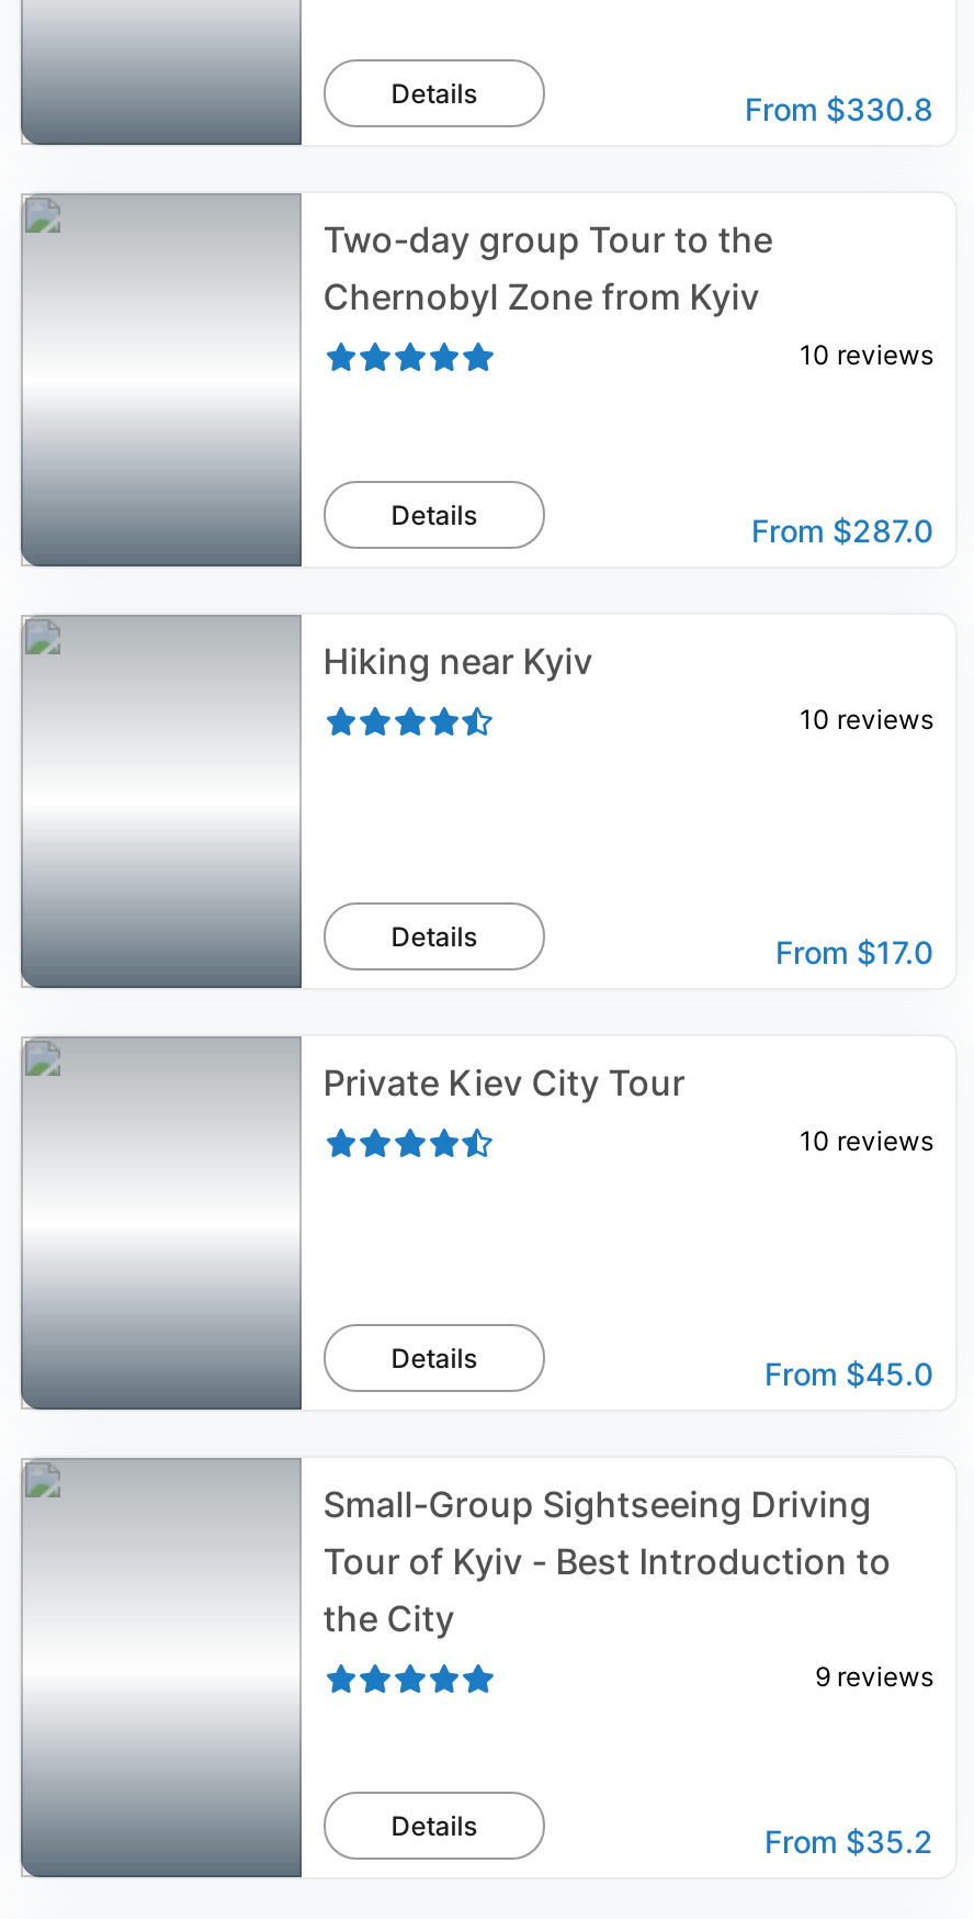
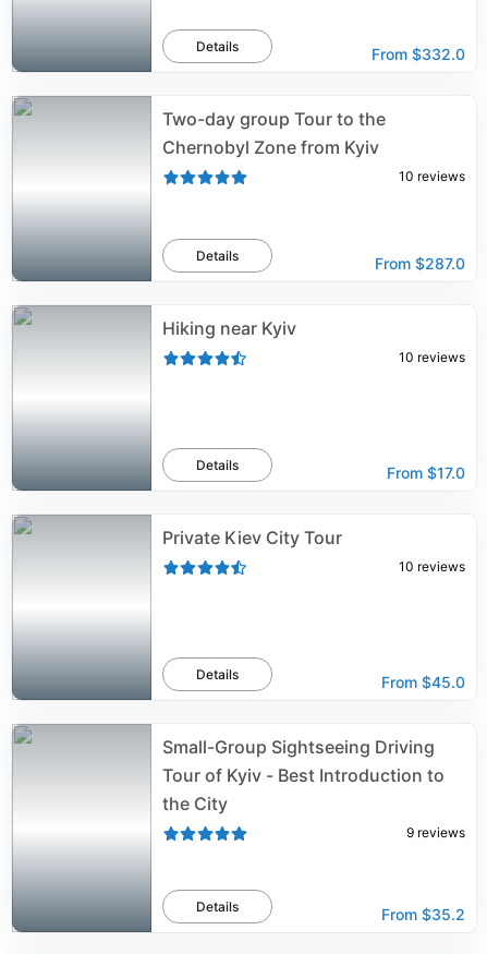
[745,90,933,127] From $330.8 -> [372,45,465,63] From $332.0

